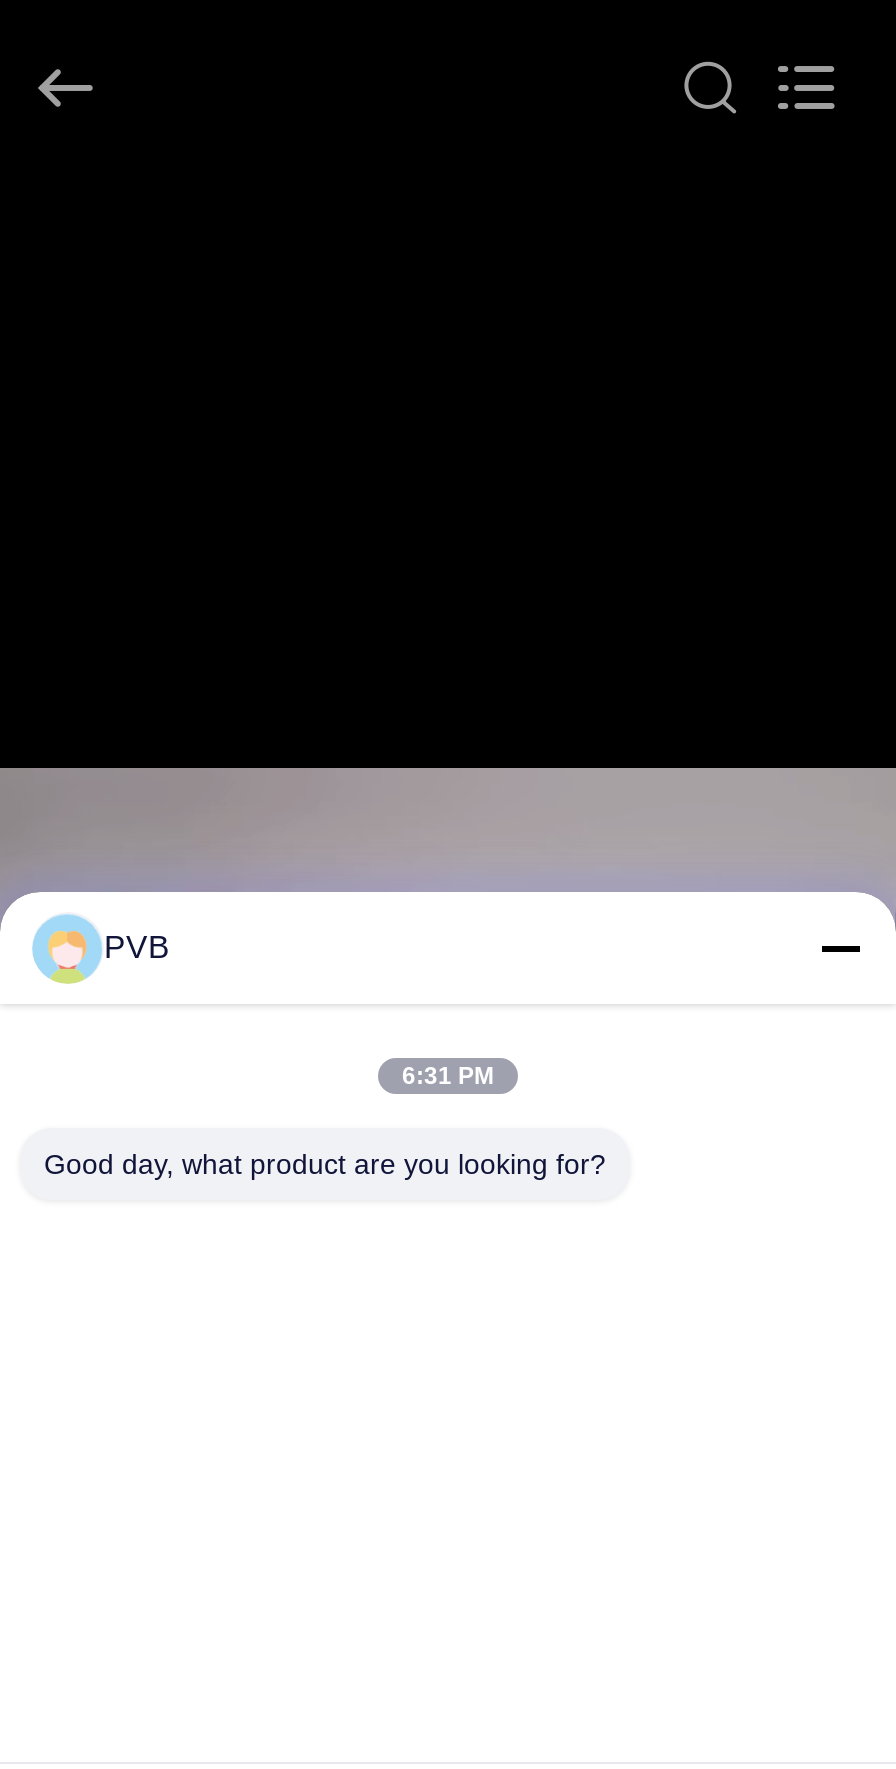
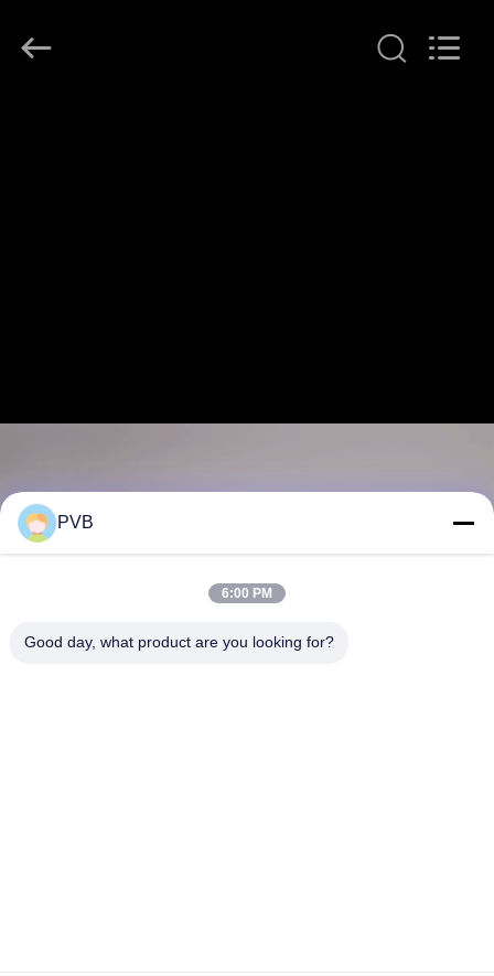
[402,1062,494,1090] 6:31 PM -> [222,586,272,601] 6:00 PM

